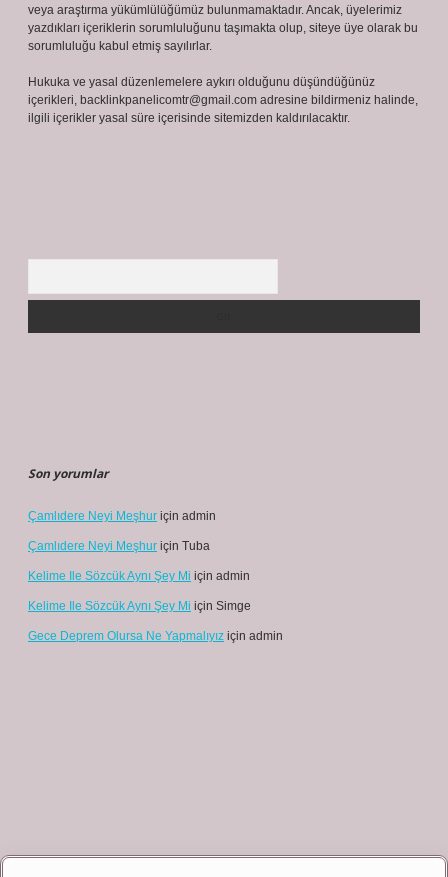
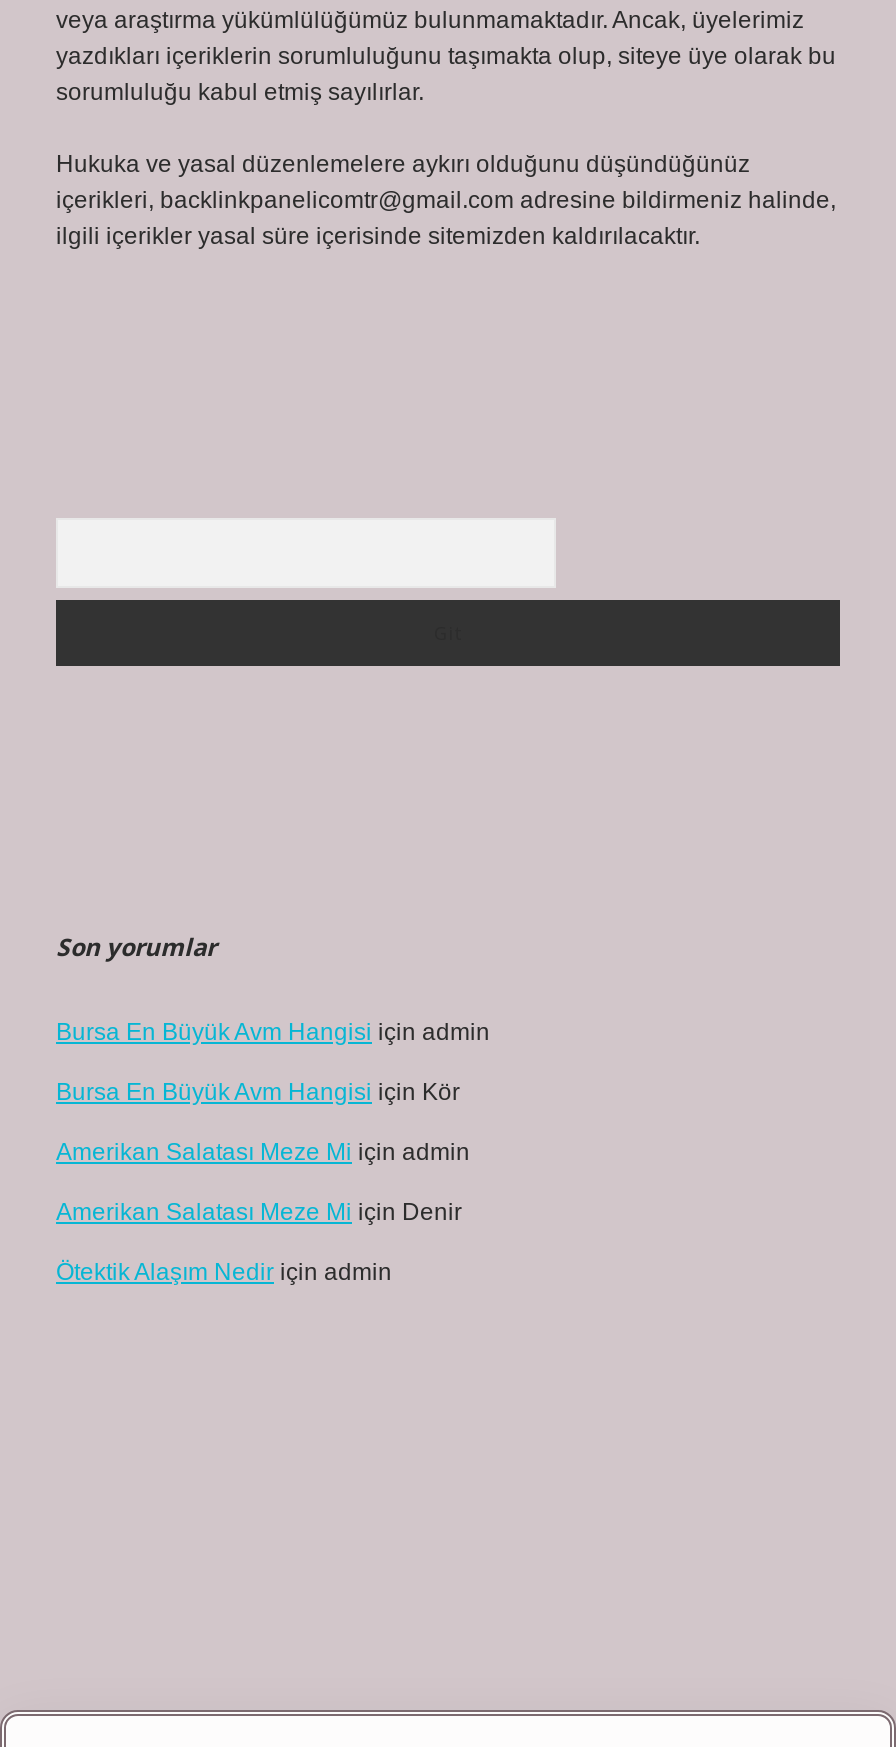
[28,509,216,523] Çamlıdere Neyi Meşhur için admin -> [56,1018,490,1046] Bursa En Büyük Avm Hangisi için admin
[28,539,210,553] Çamlıdere Neyi Meşhur için Tuba -> [56,1078,460,1106] Bursa En Büyük Avm Hangisi için Kör
[28,569,250,583] Kelime Ile Sözcük Aynı Şey Mi için admin -> [56,1138,470,1166] Amerikan Salatası Meze Mi için admin
[28,599,251,613] Kelime Ile Sözcük Aynı Şey Mi için Simge -> [56,1198,462,1226] Amerikan Salatası Meze Mi için Denir
[28,629,283,643] Gece Deprem Olursa Ne Yapmalıyız için admin -> [56,1258,392,1286] Ötektik Alaşım Nedir için admin

